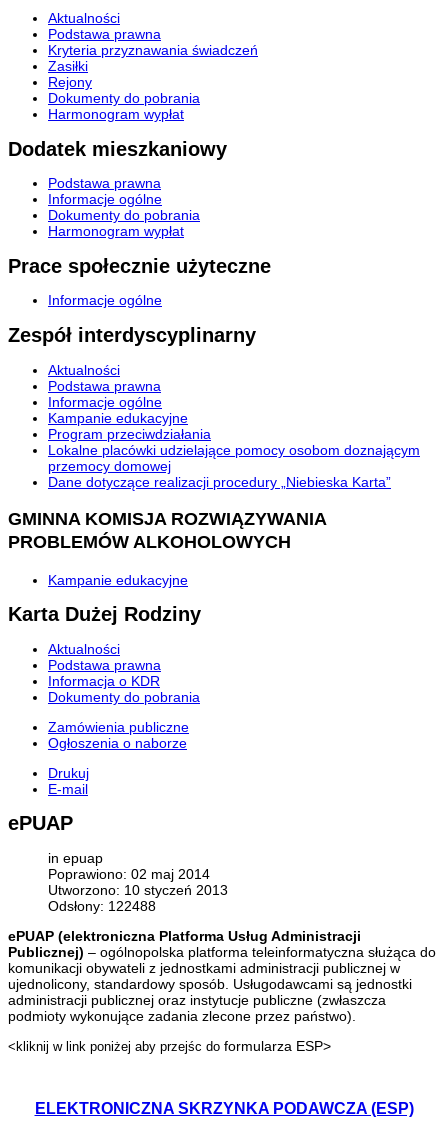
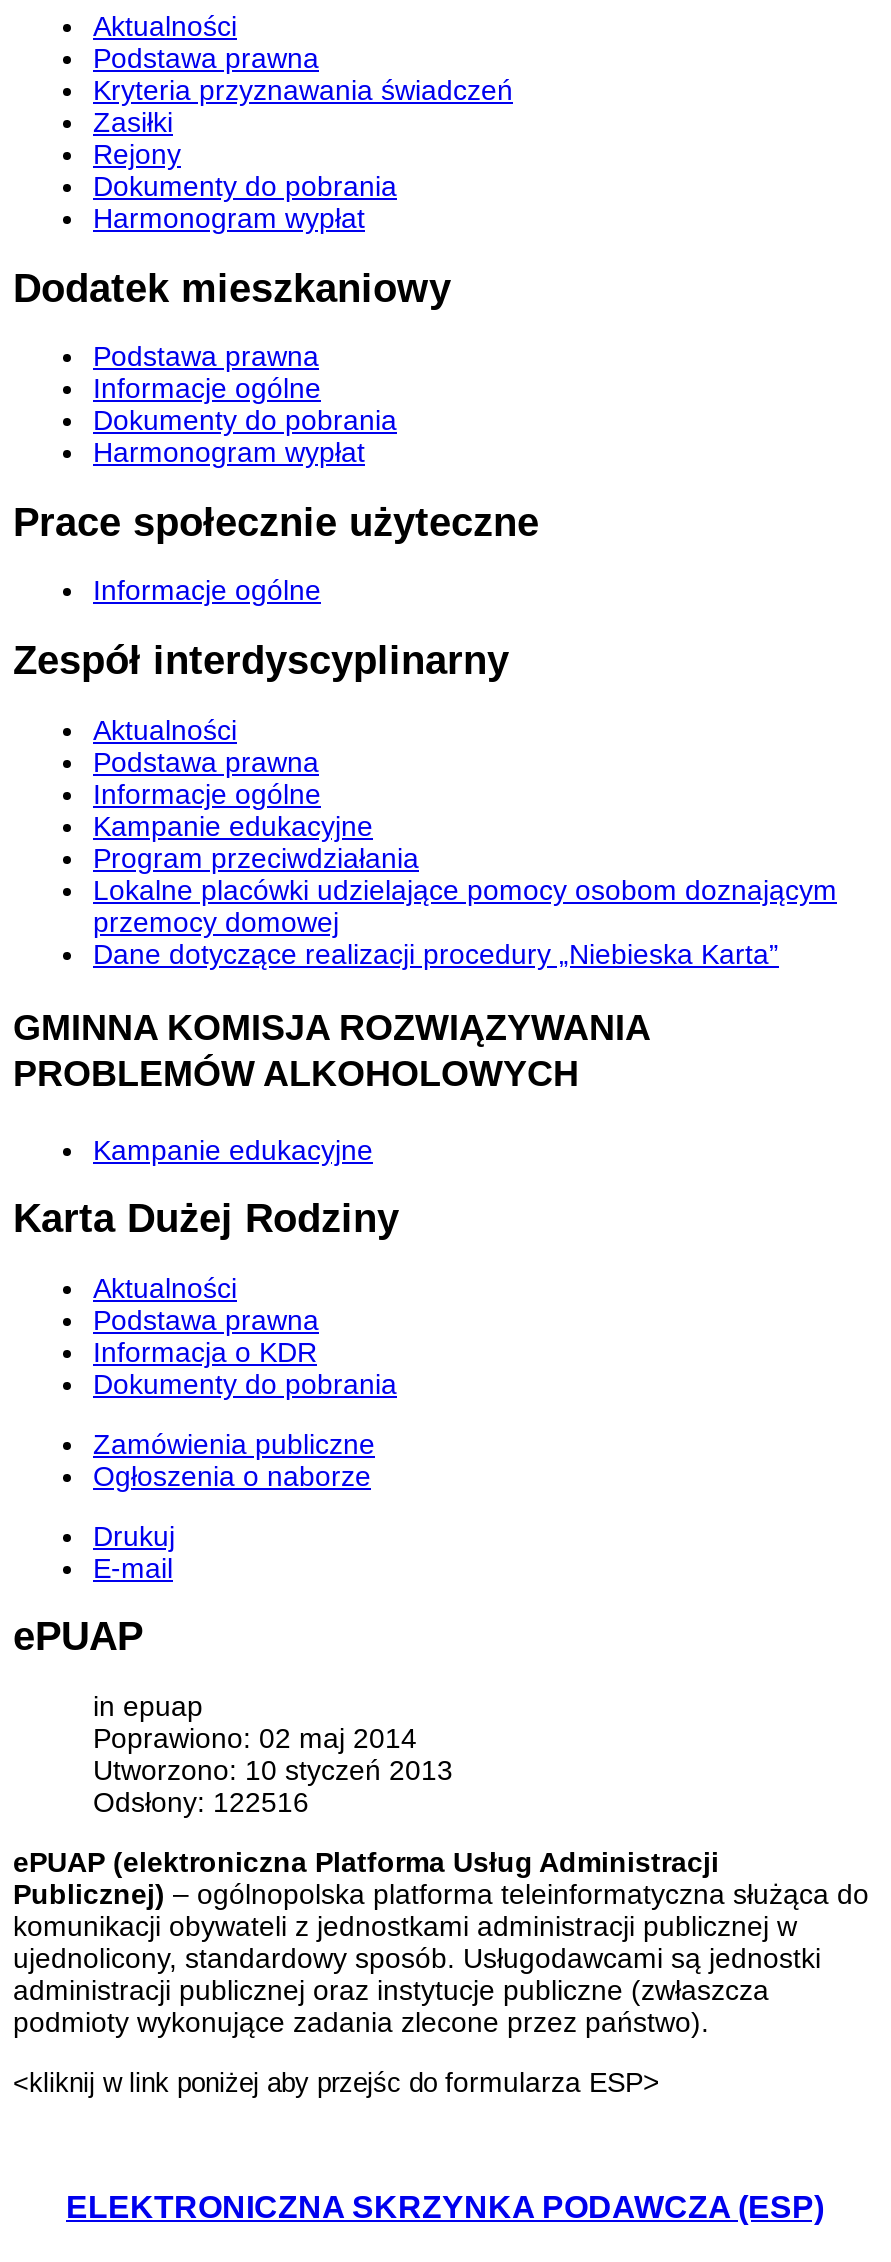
[48,898,156,914] Odsłony: 122488 -> [93,1786,309,1818] Odsłony: 122516

